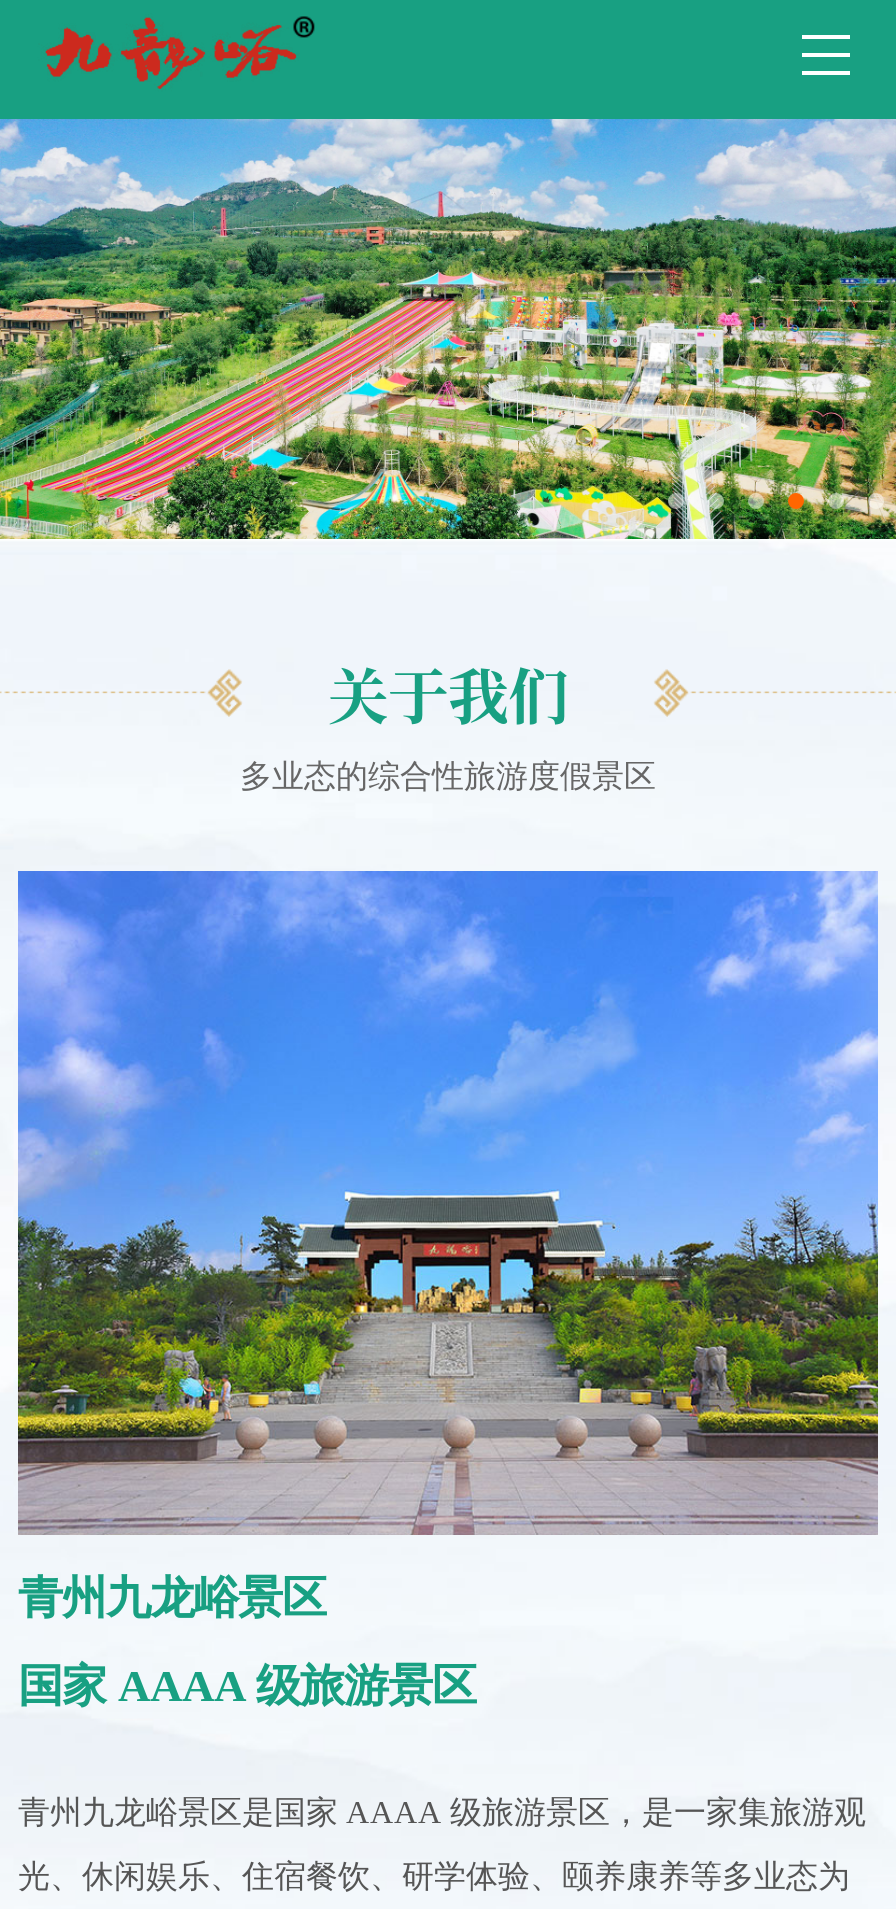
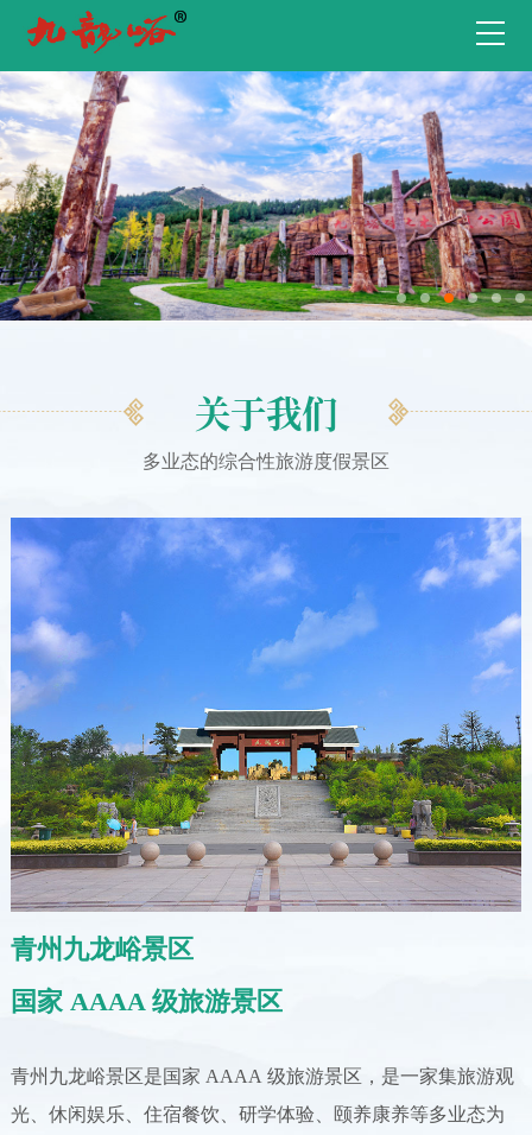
[6,117,890,541] [image] -> [4,70,528,322] [image]

